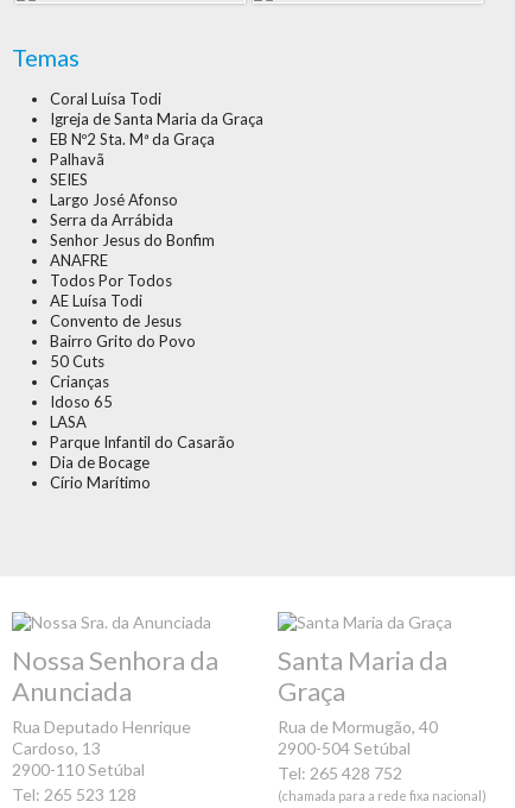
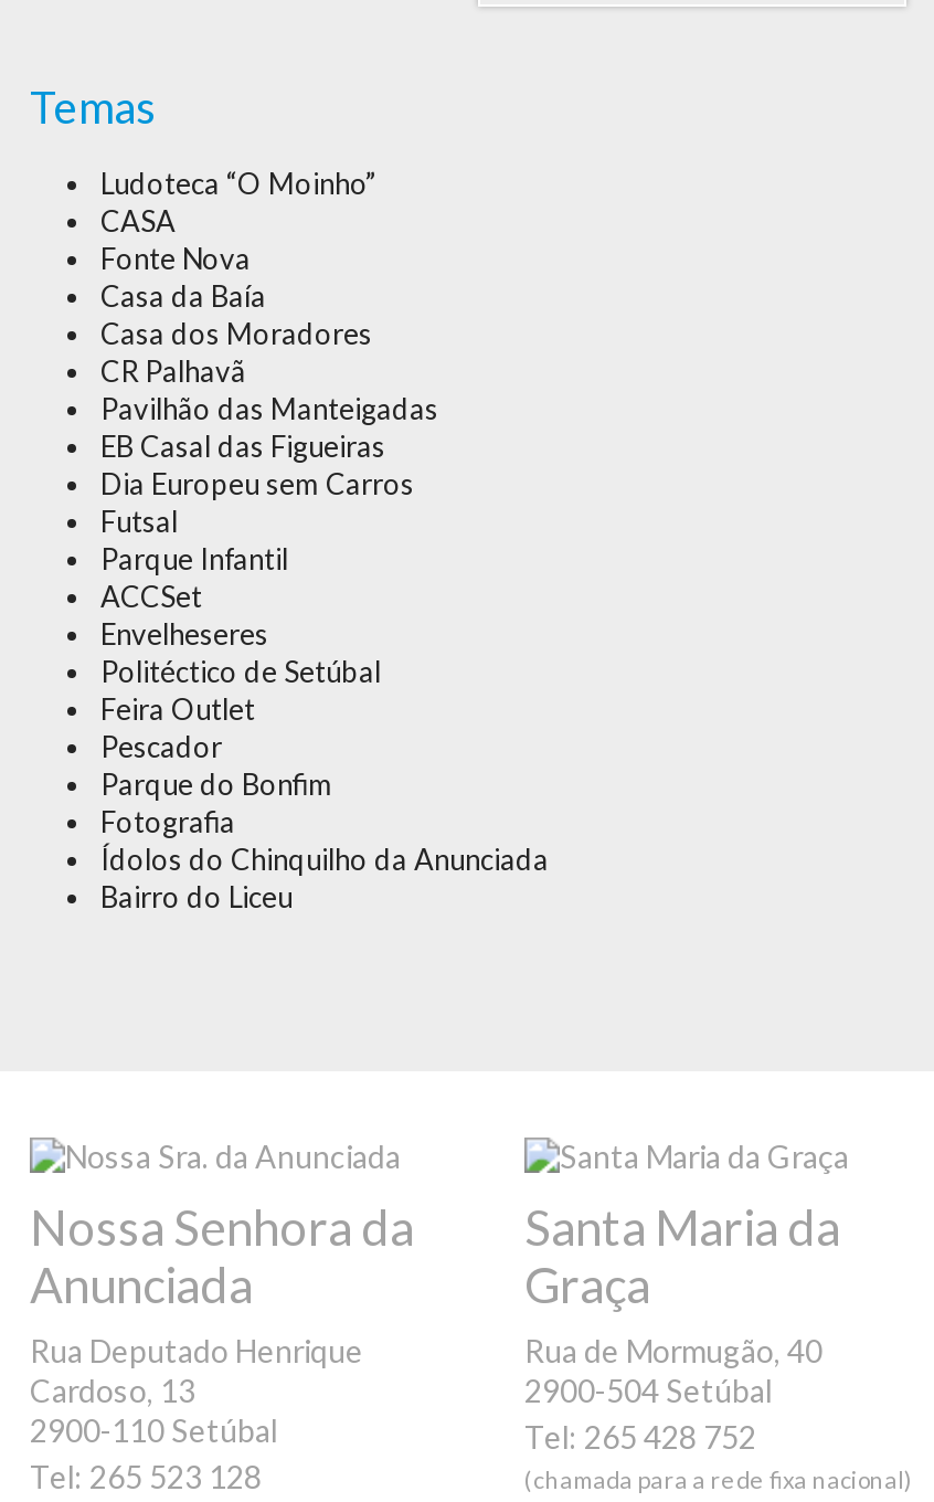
[50,89,263,492] Coral Luísa Todi | Igreja de Santa Maria da Graça | EB Nº2 Sta. Mª da Graça | Palhavã | SEIES | Largo José Afonso | Serra da Arrábida | Senhor Jesus do Bonfim | ANAFRE | Todos Por Todos | AE Luísa Todi | Convento de Jesus | Bairro Grito do Povo | 50 Cuts | Crianças | Idoso 65 | LASA | Parque Infantil do Casarão | Dia de Bocage | Círio Marítimo -> [100,166,549,914] Ludoteca “O Moinho” | CASA | Fonte Nova | Casa da Baía | Casa dos Moradores | CR Palhavã | Pavilhão das Manteigadas | EB Casal das Figueiras | Dia Europeu sem Carros | Futsal | Parque Infantil | ACCSet | Envelheseres | Politéctico de Setúbal | Feira Outlet | Pescador | Parque do Bonfim | Fotografia | Ídolos do Chinquilho da Anunciada | Bairro do Liceu

